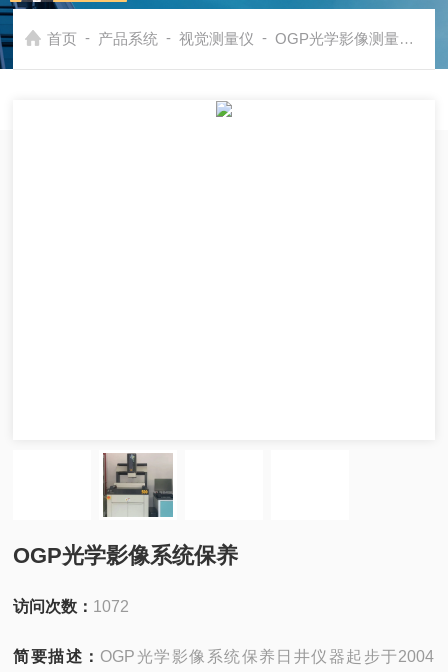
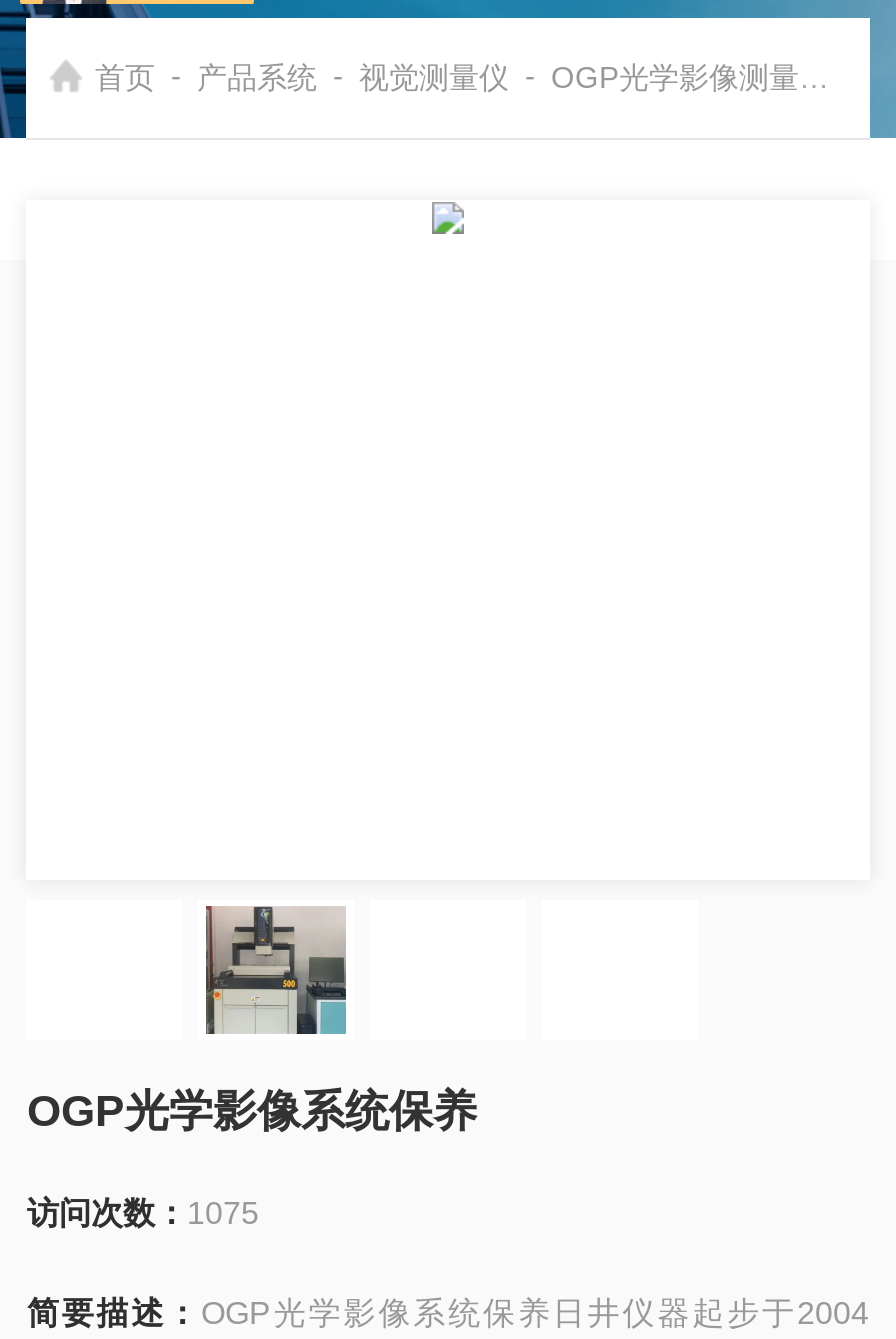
[13,598,129,615] 访问次数：1072 -> [27,1196,259,1230] 访问次数：1075

